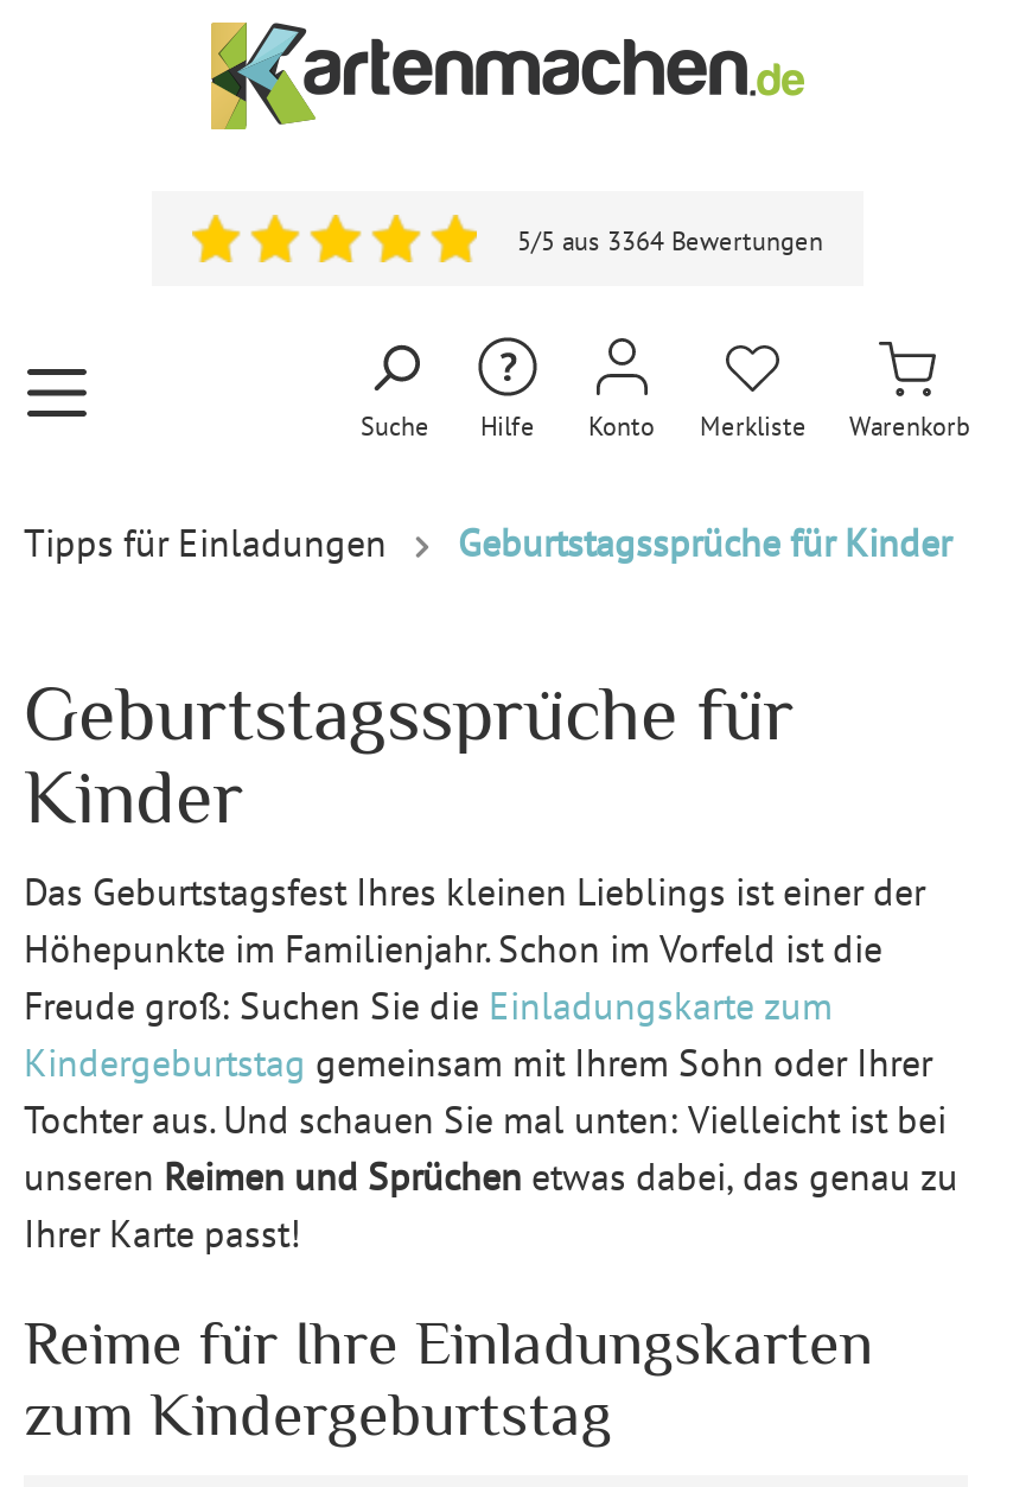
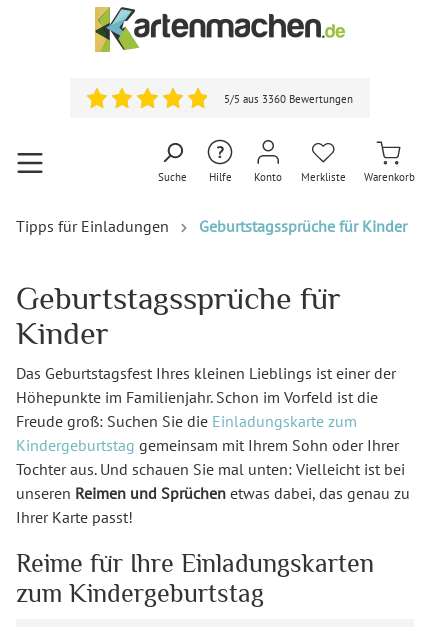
[517,224,823,258] 5/5 aus 3364 Bewertungen -> [224,92,353,106] 5/5 aus 3360 Bewertungen

